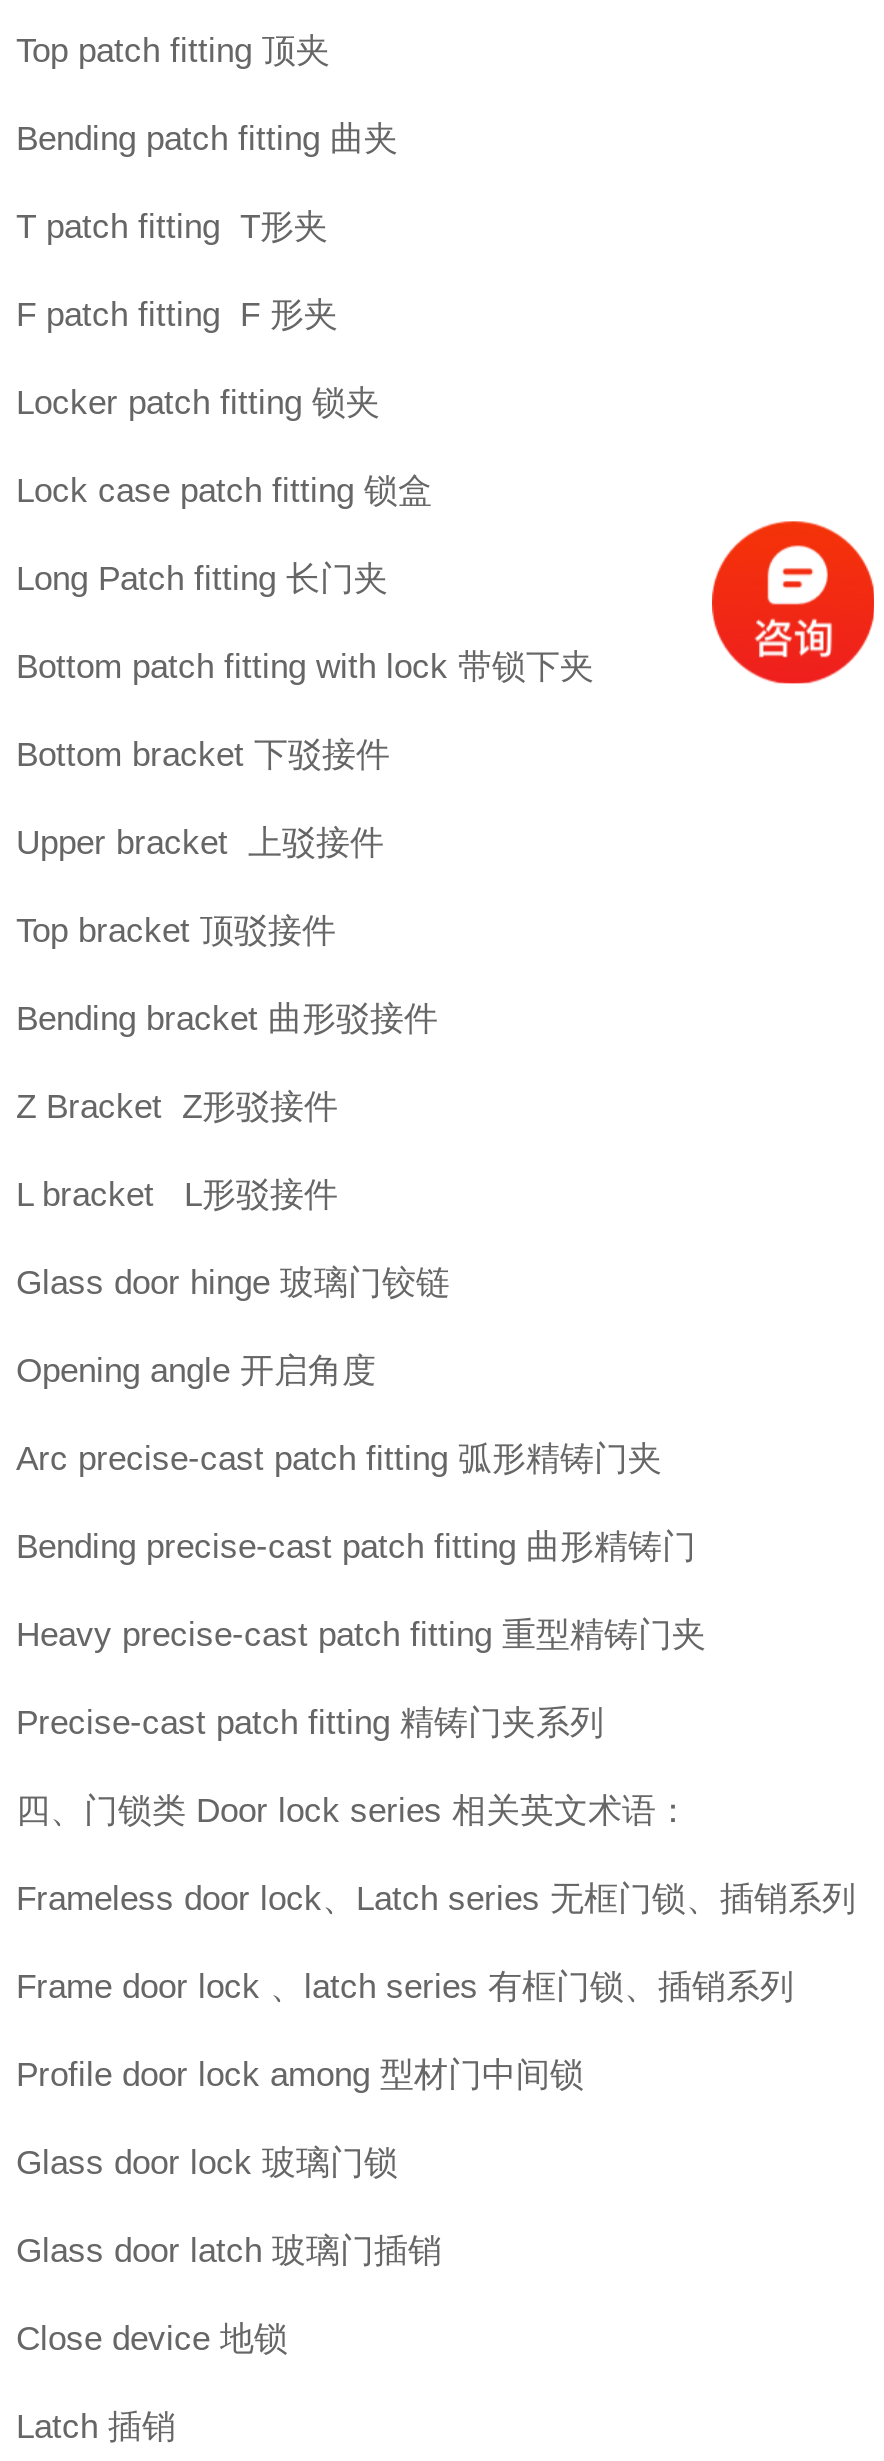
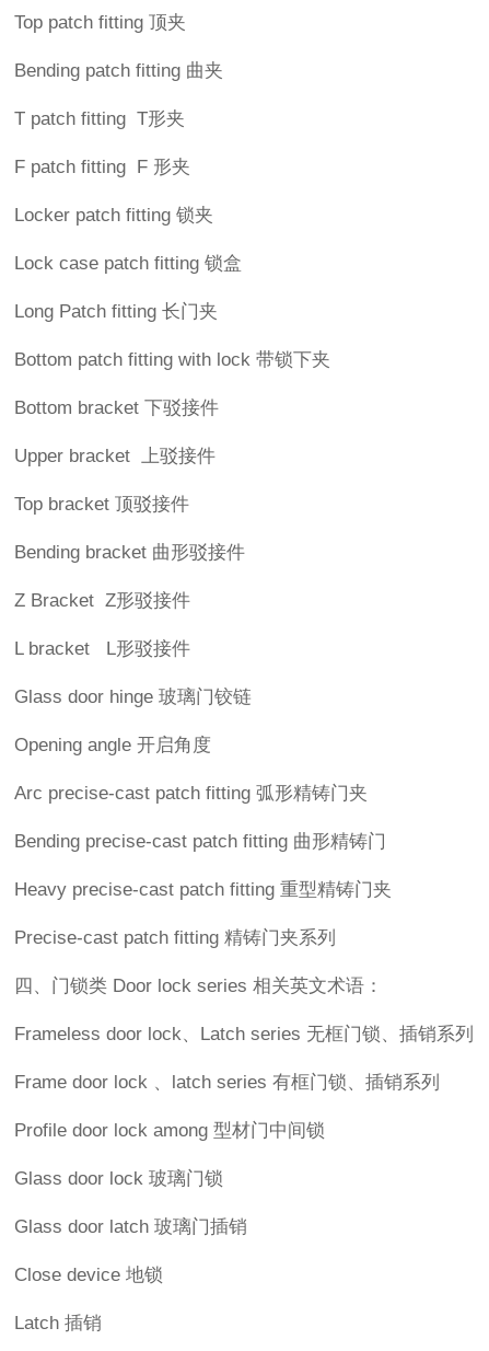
[710,518,876,686] [image] -> none

